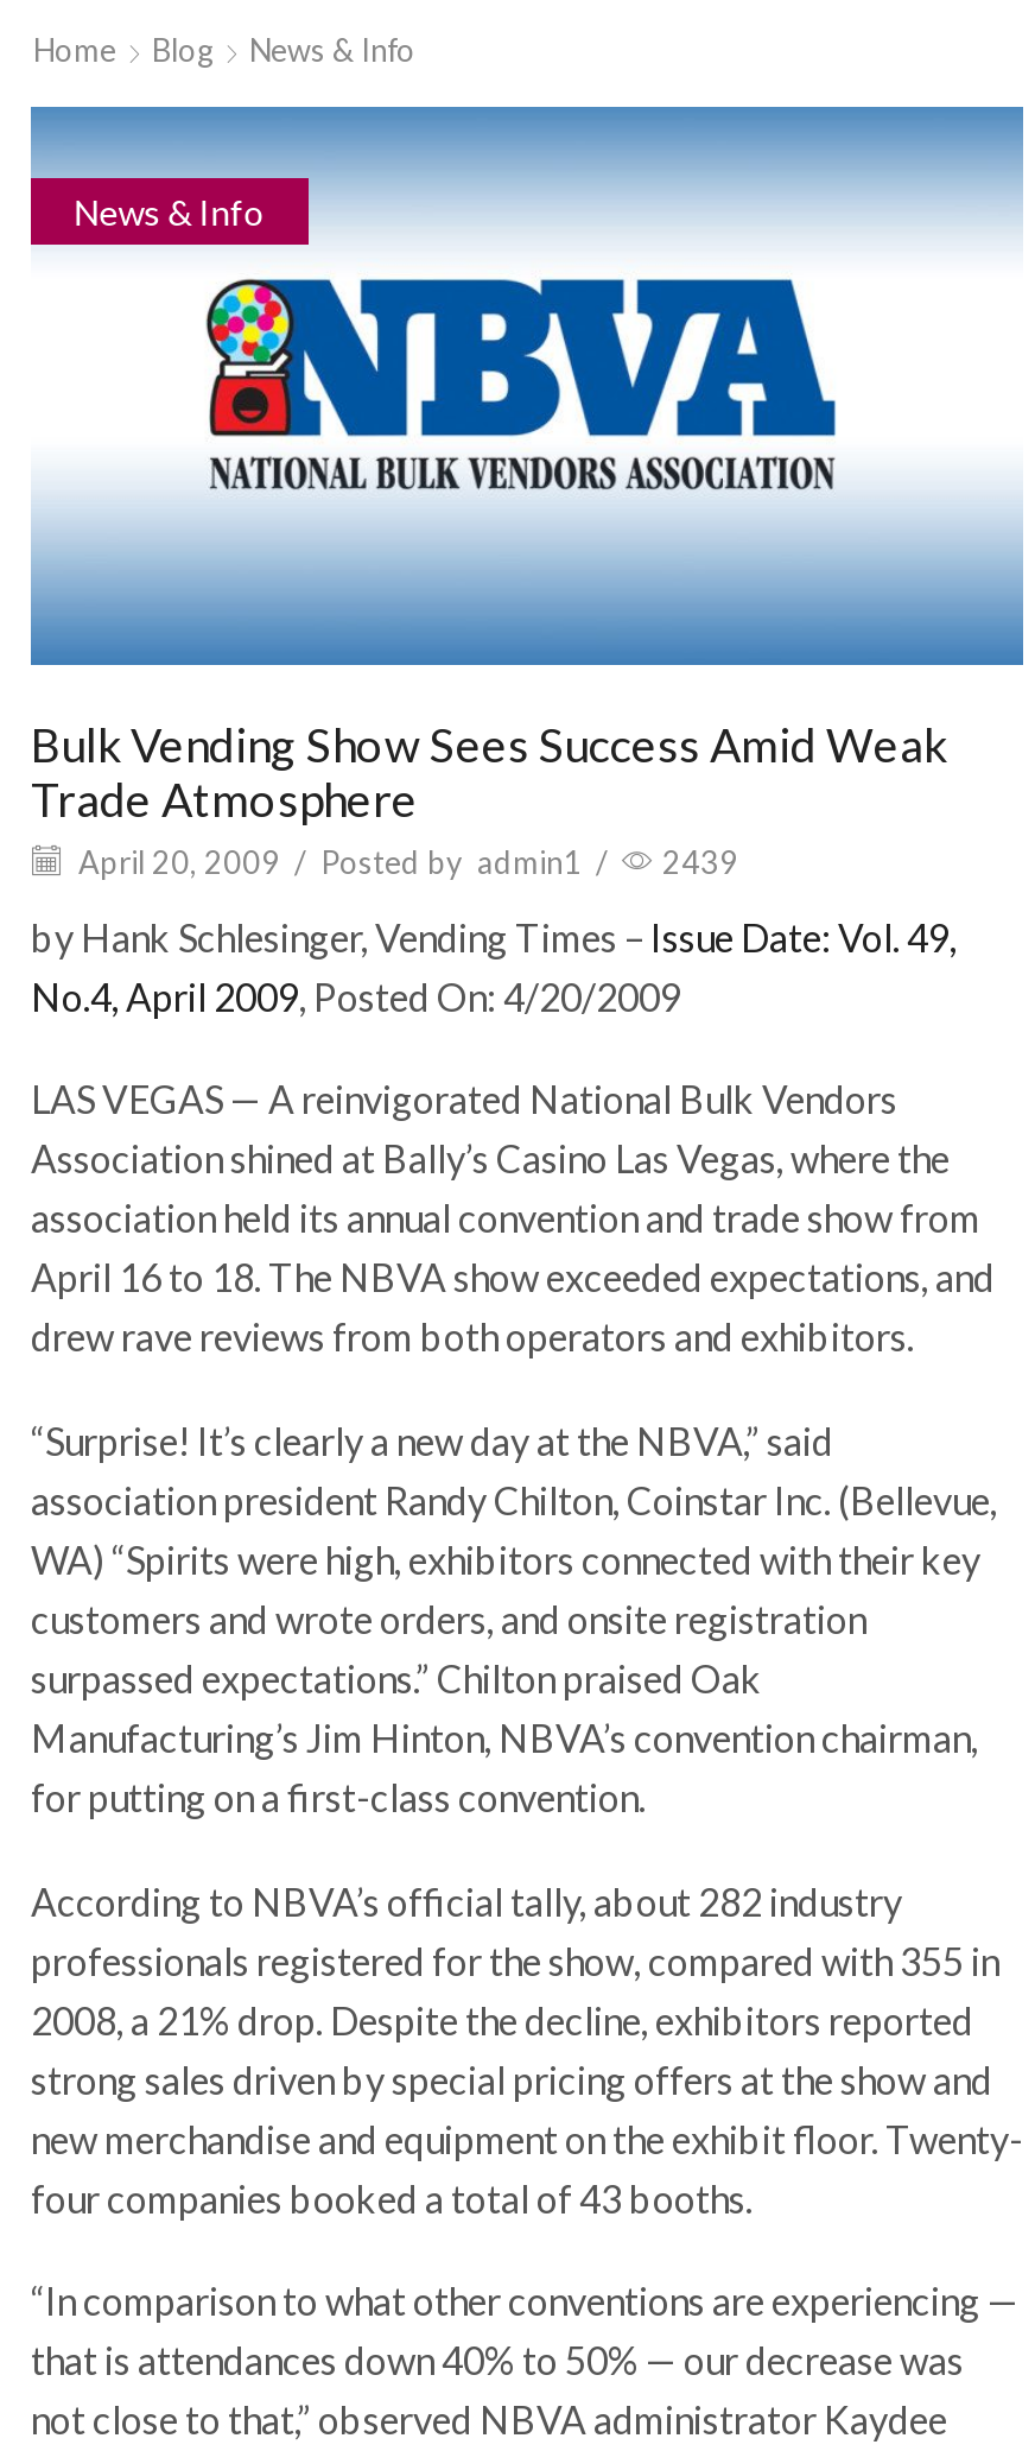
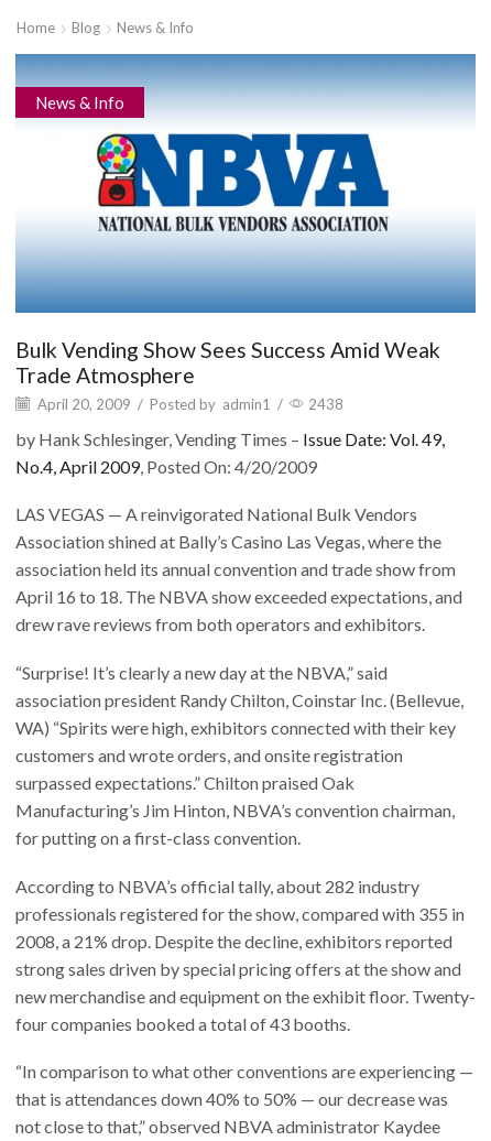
[71,842,738,880] April 20, 2009 / Posted by admin1 / 2439 -> [34,395,343,413] April 20, 2009 / Posted by admin1 / 2438

